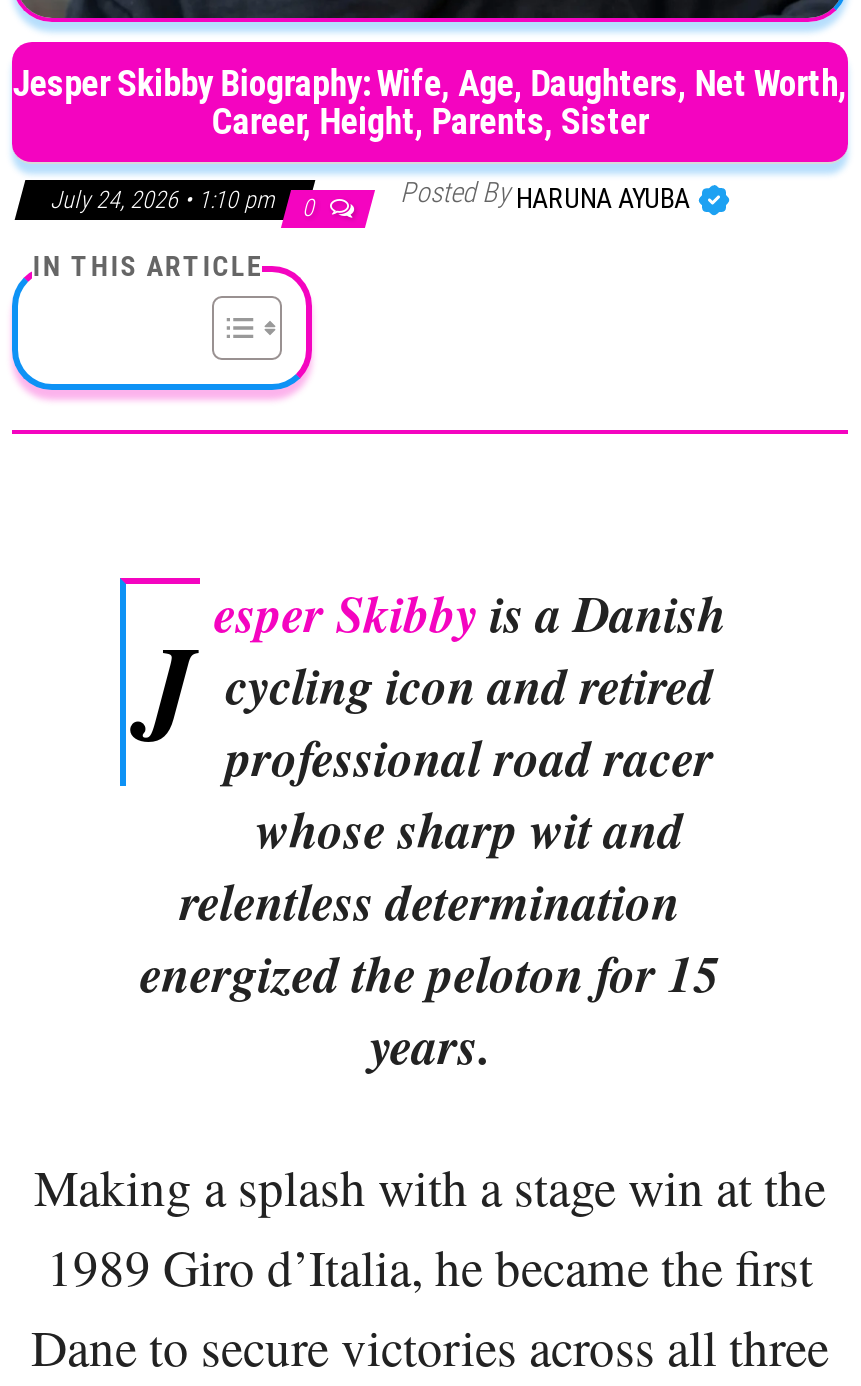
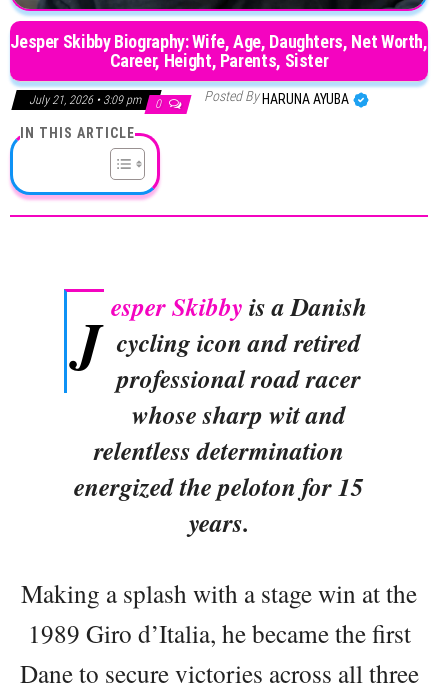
[50,186,320,222] July 24, 2026 • 1:10 pm 0 -> [29,93,164,111] July 21, 2026 • 3:09 pm 0

